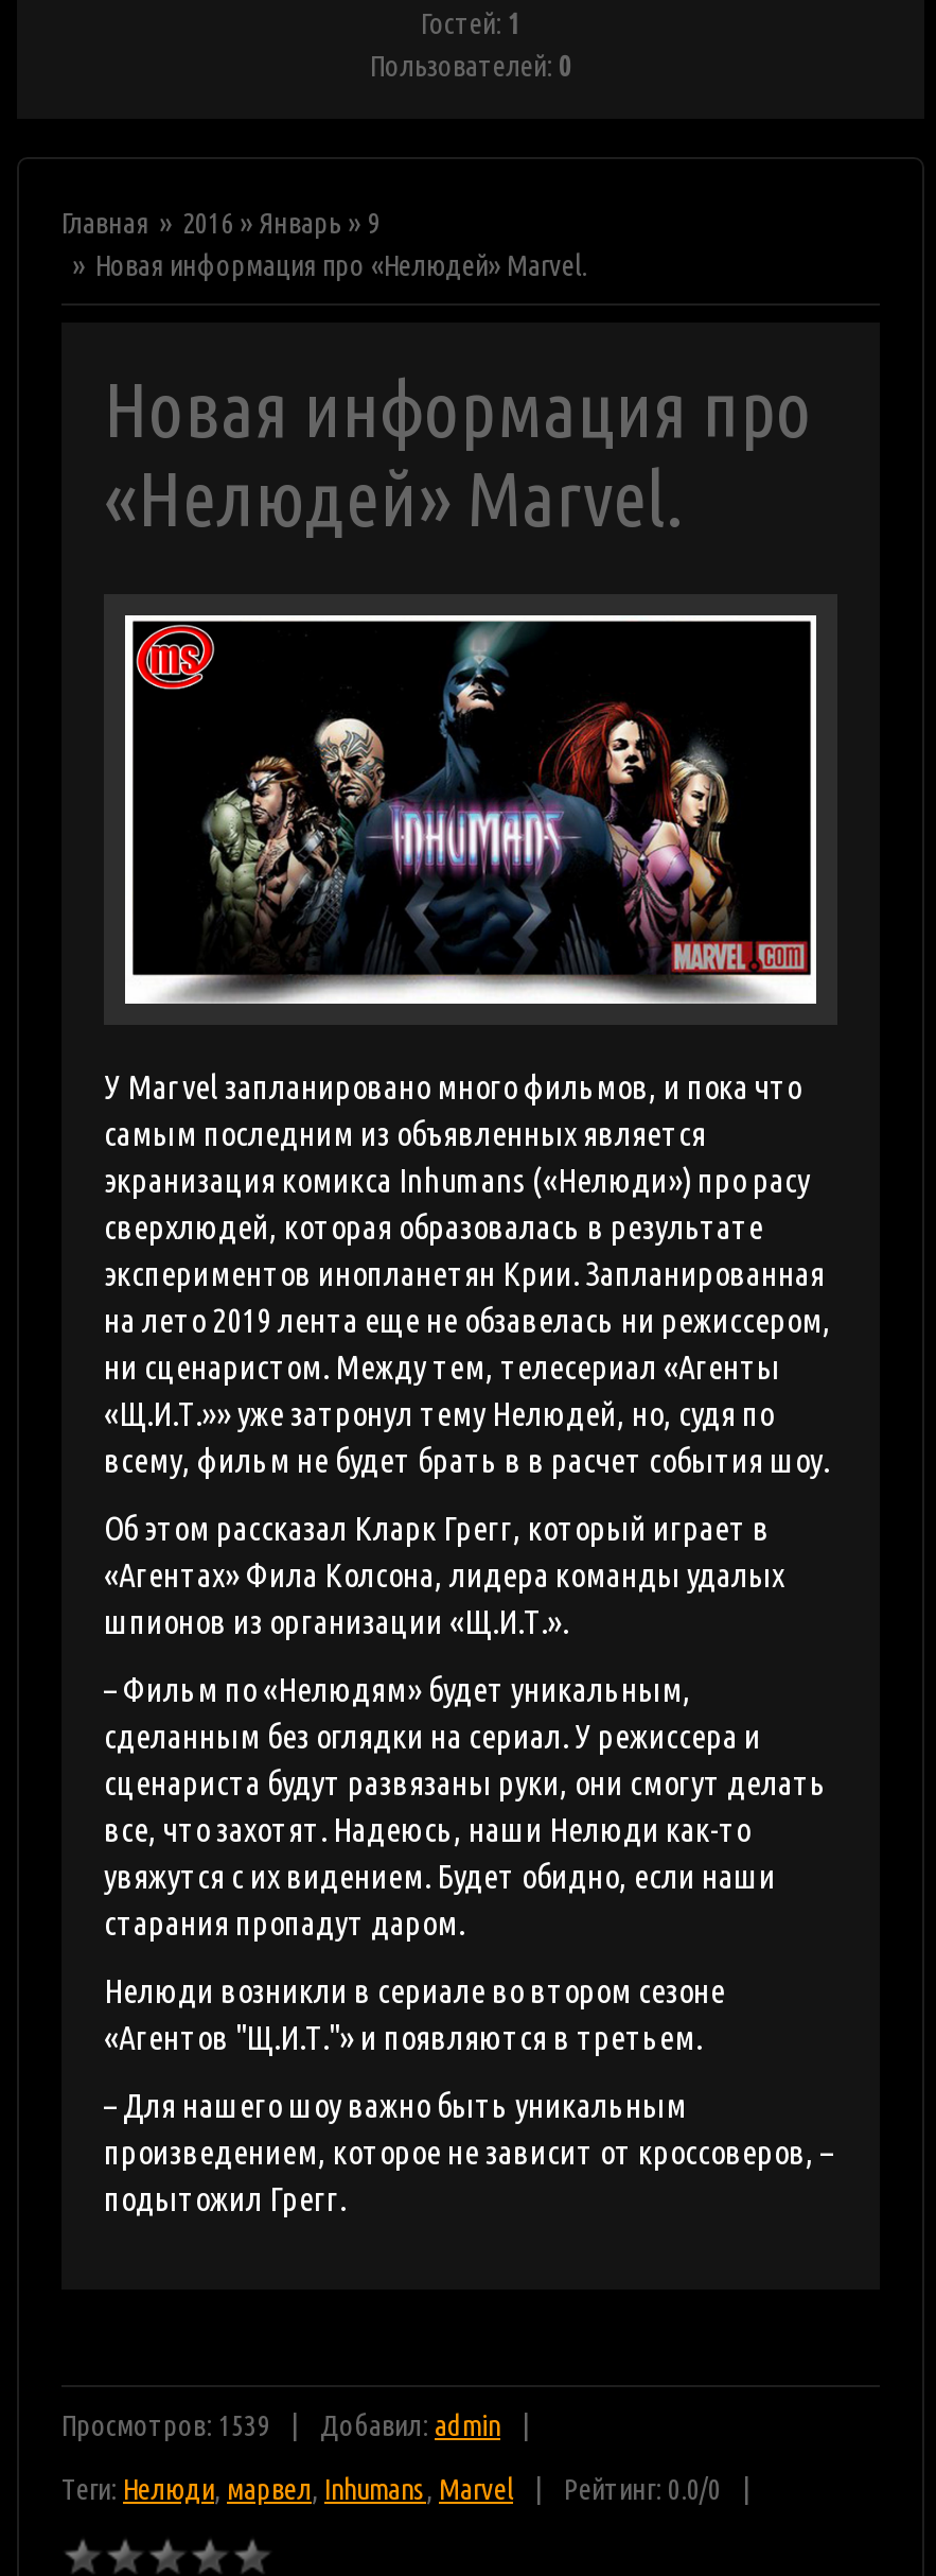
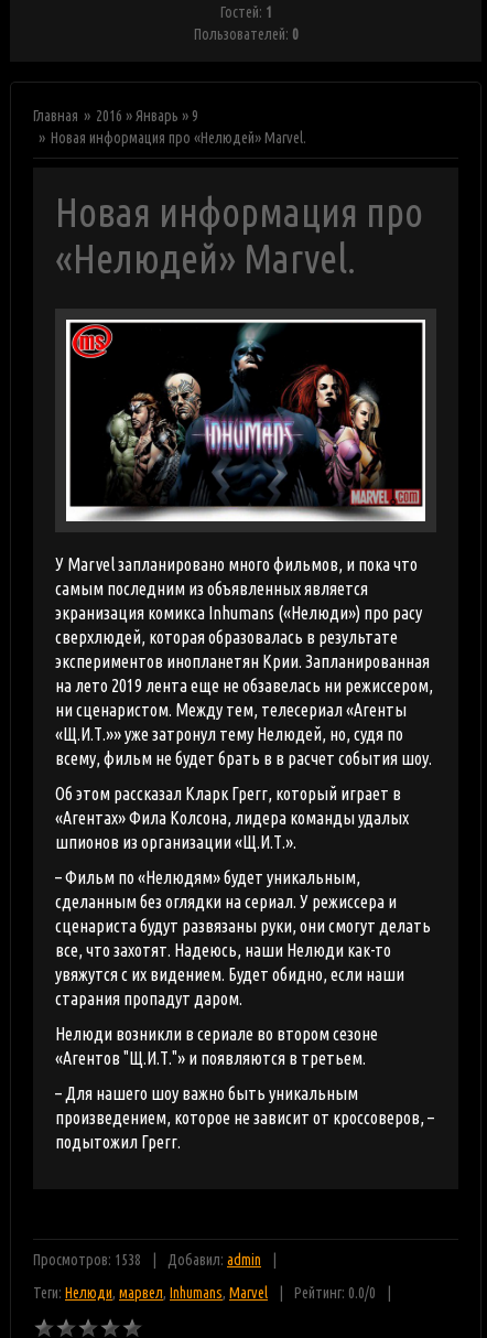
[61,2409,500,2443] Просмотров: 1539 Добавил: admin -> [33,1251,261,1269] Просмотров: 1538 Добавил: admin

